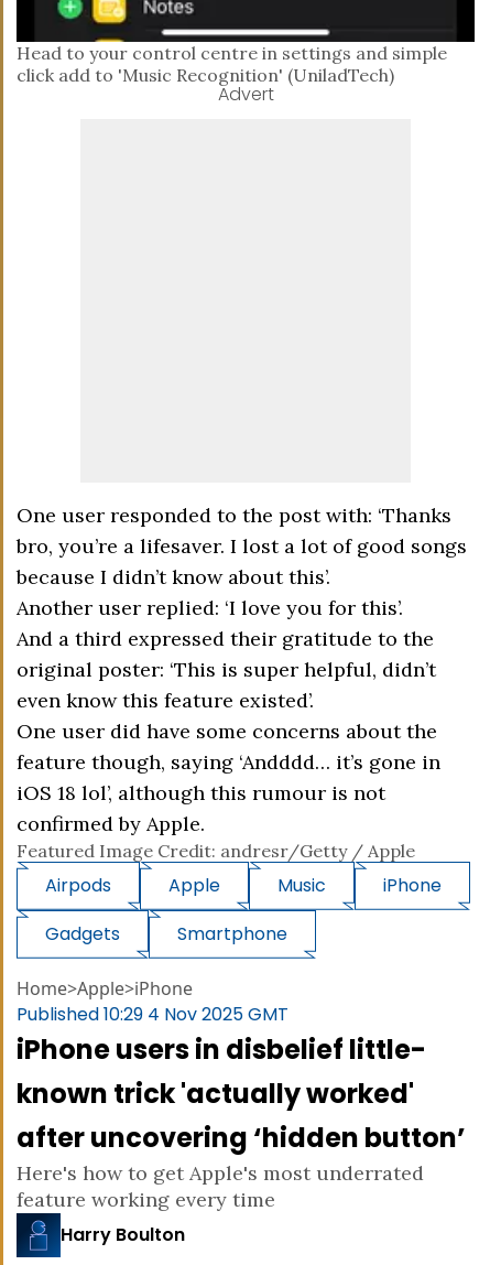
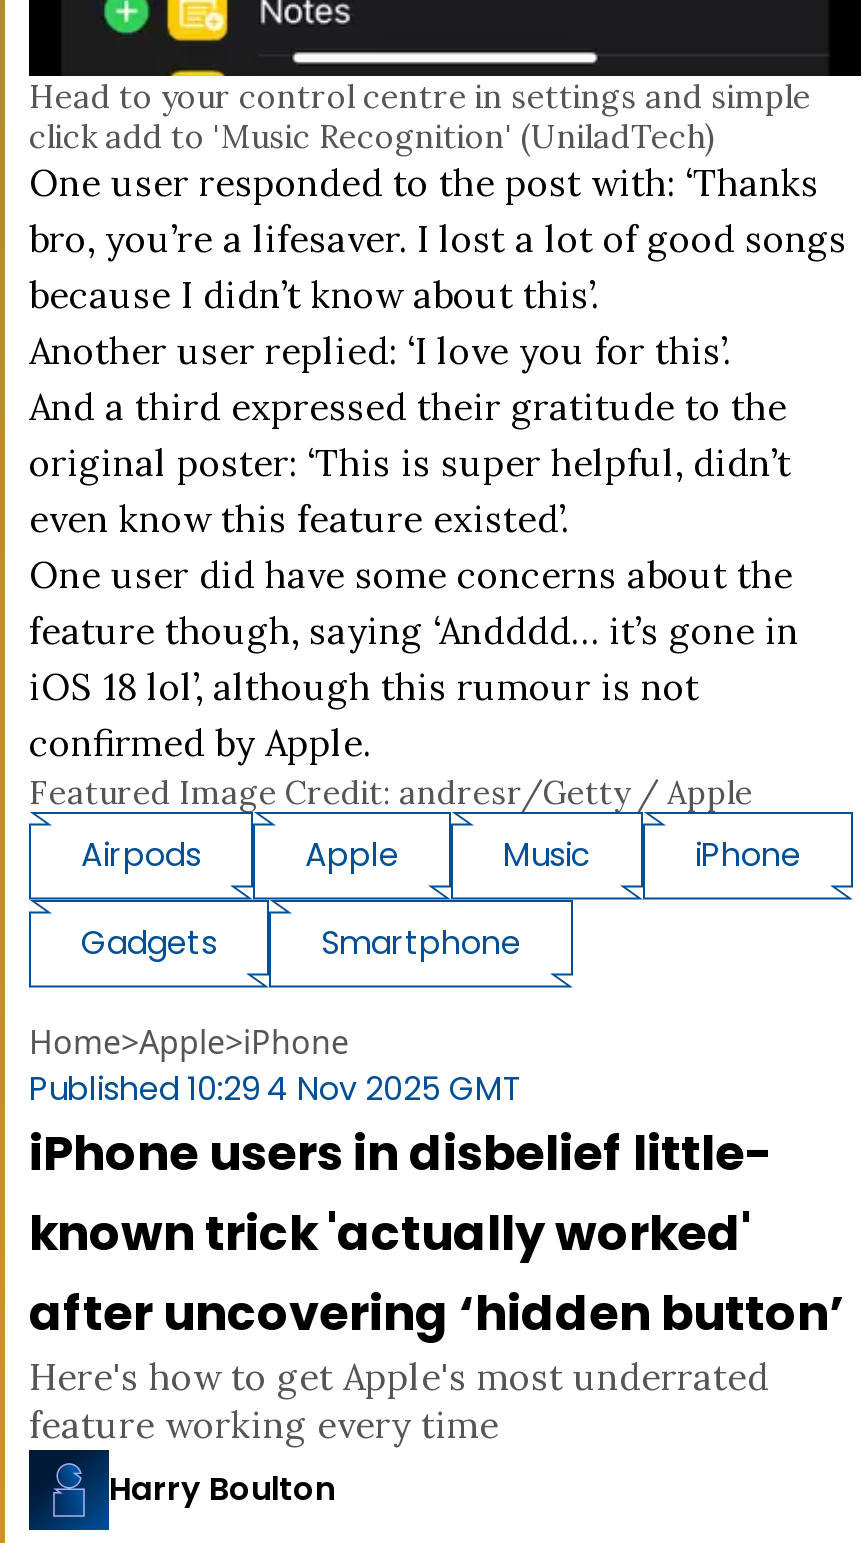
[217,81,274,107] Advert -> none

